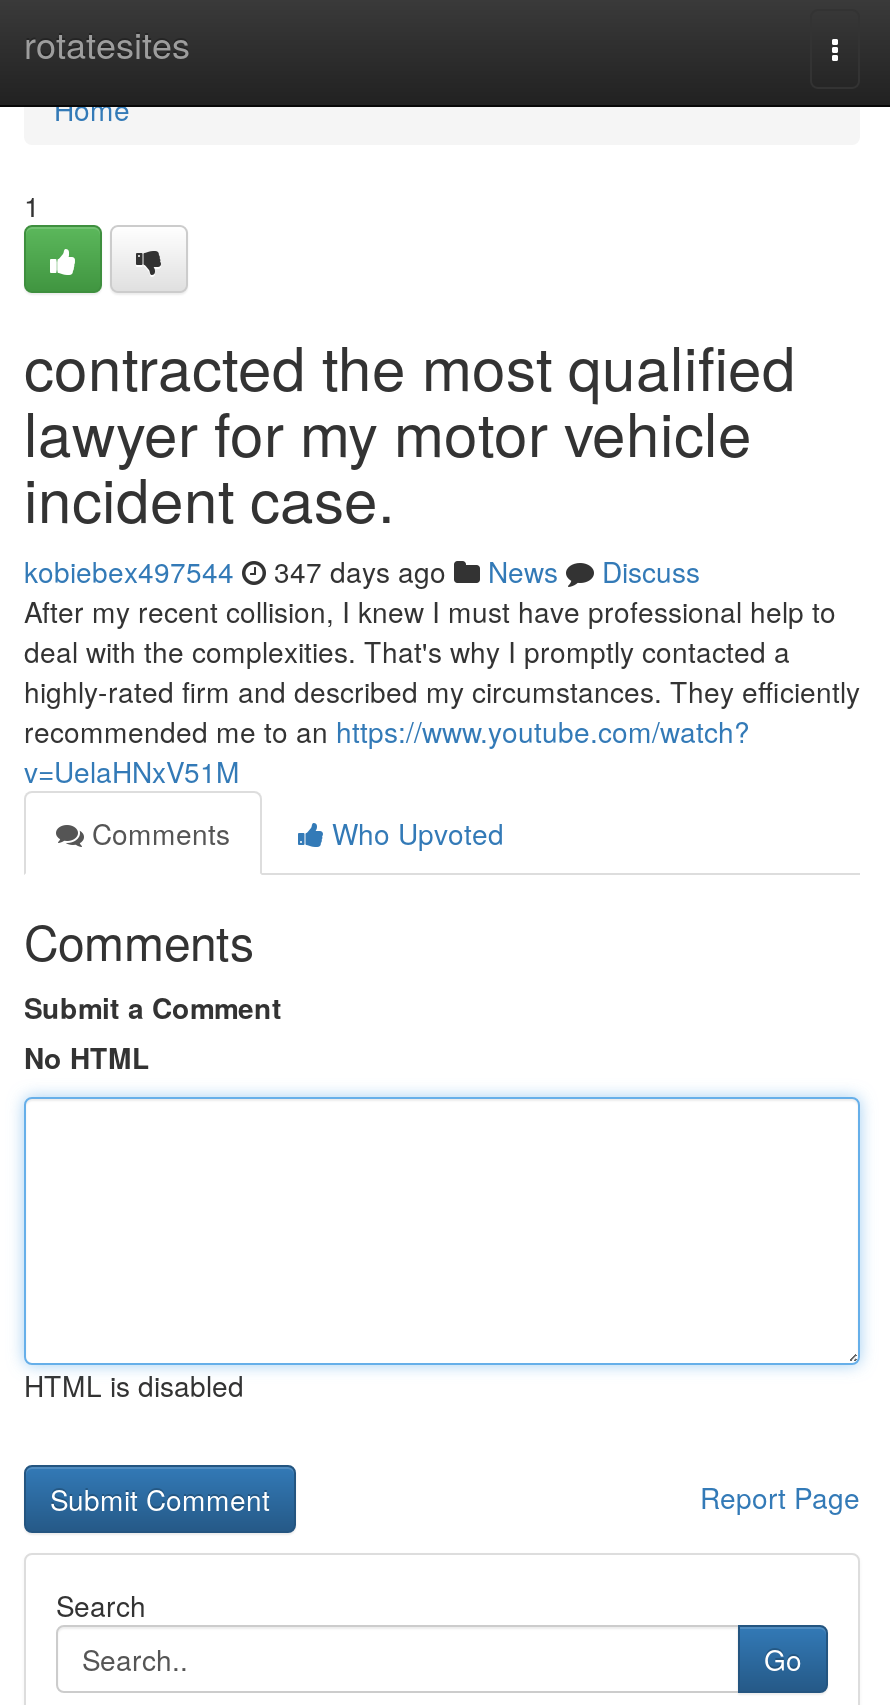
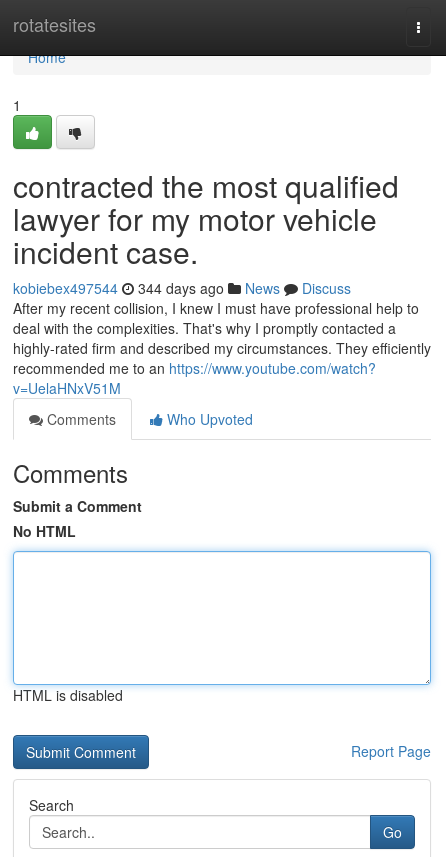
[24,551,700,591] kobiebex497544 347 days ago News Discuss -> [13,278,351,298] kobiebex497544 344 days ago News Discuss

